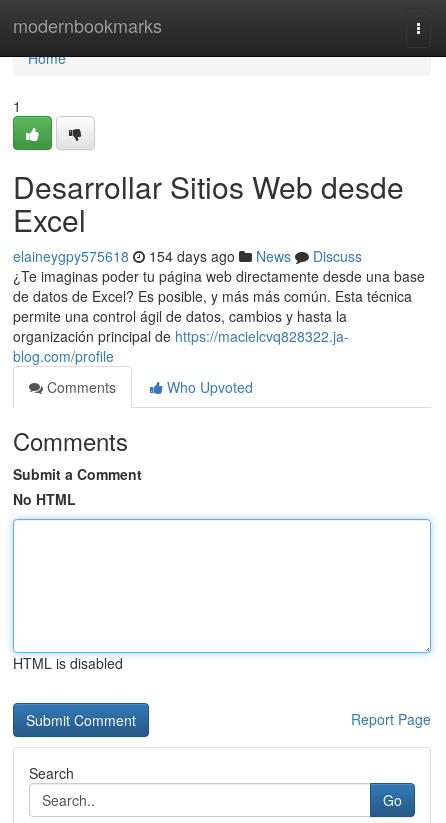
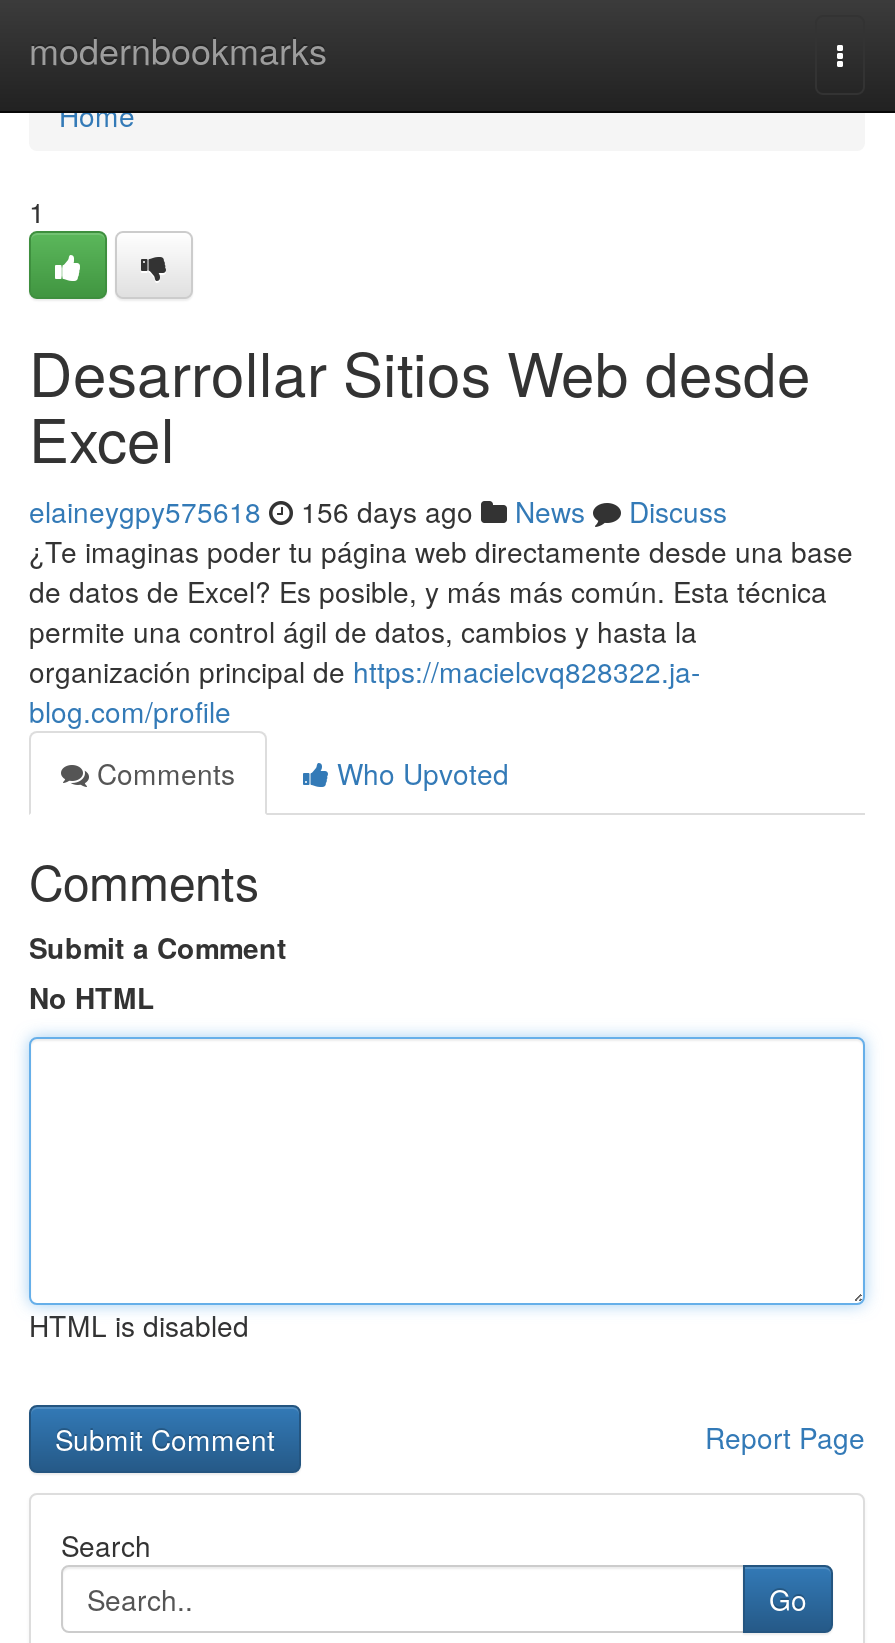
[13,246,362,266] elaineygpy575618 154 days ago News Discuss -> [29,491,727,531] elaineygpy575618 156 days ago News Discuss

